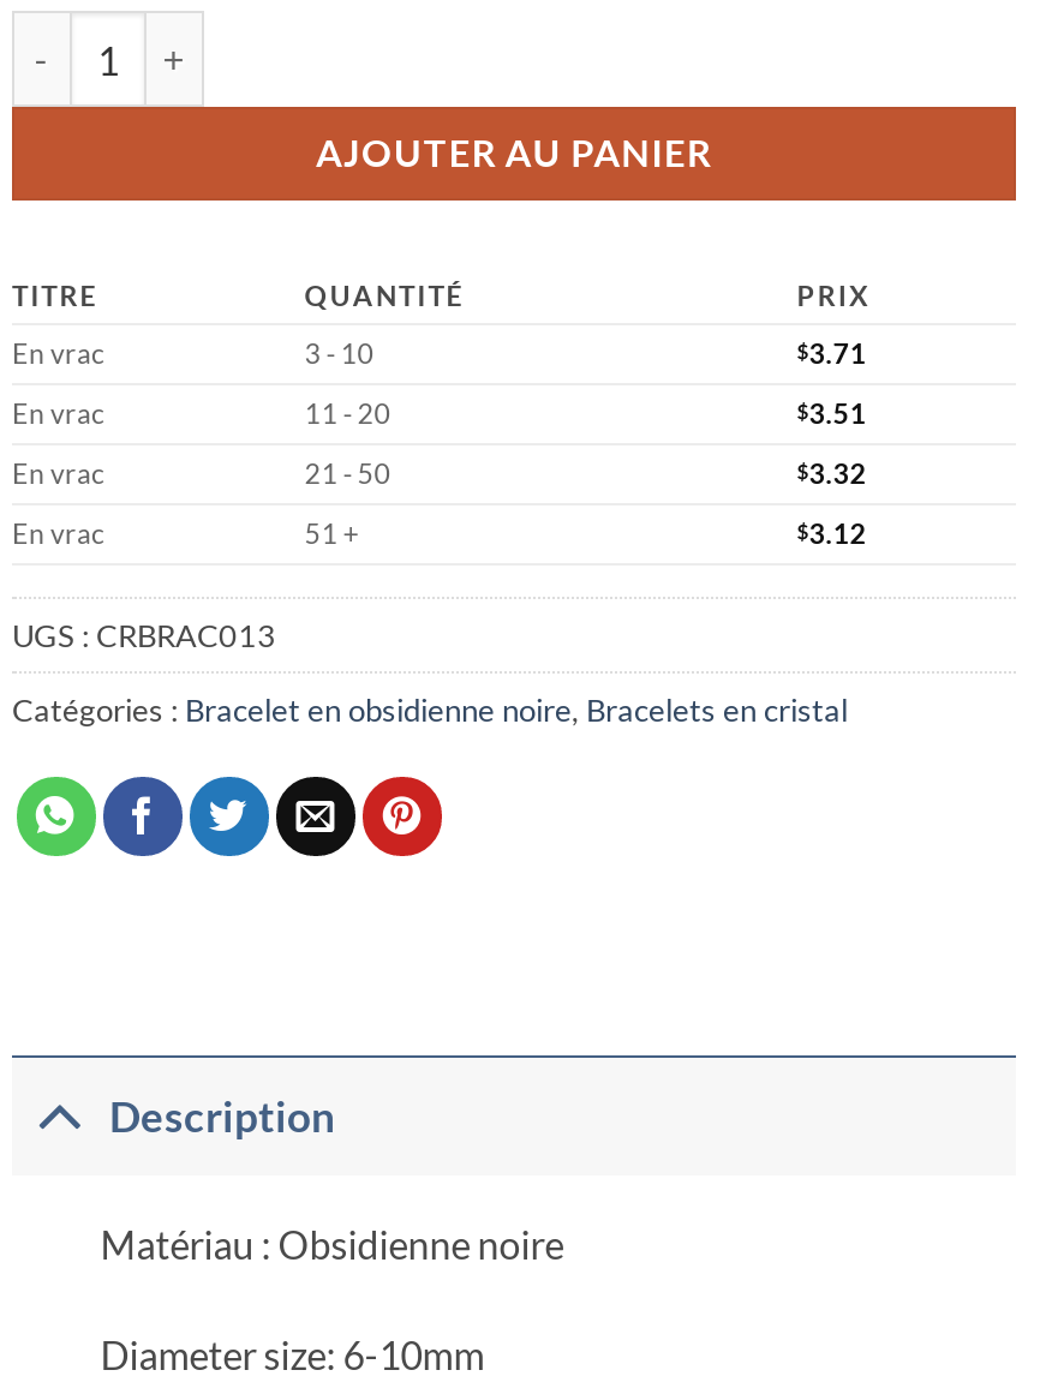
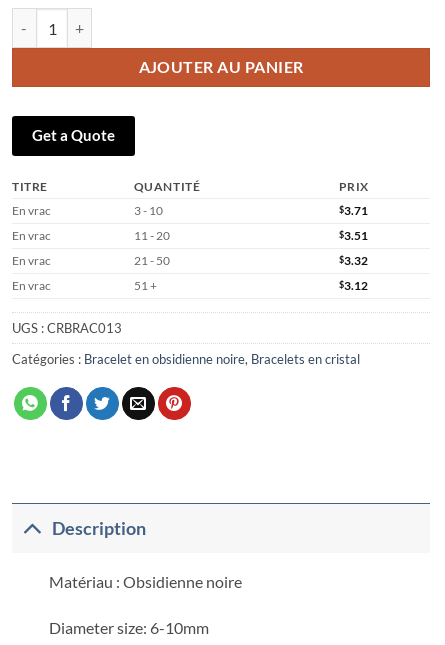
none -> [32,126,115,144] Get a Quote

